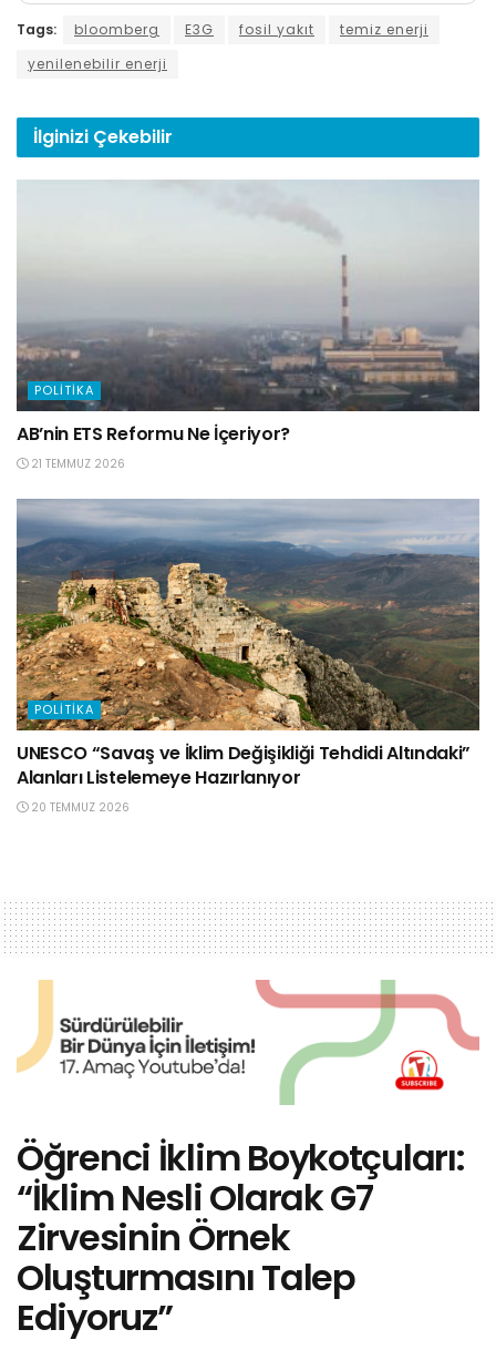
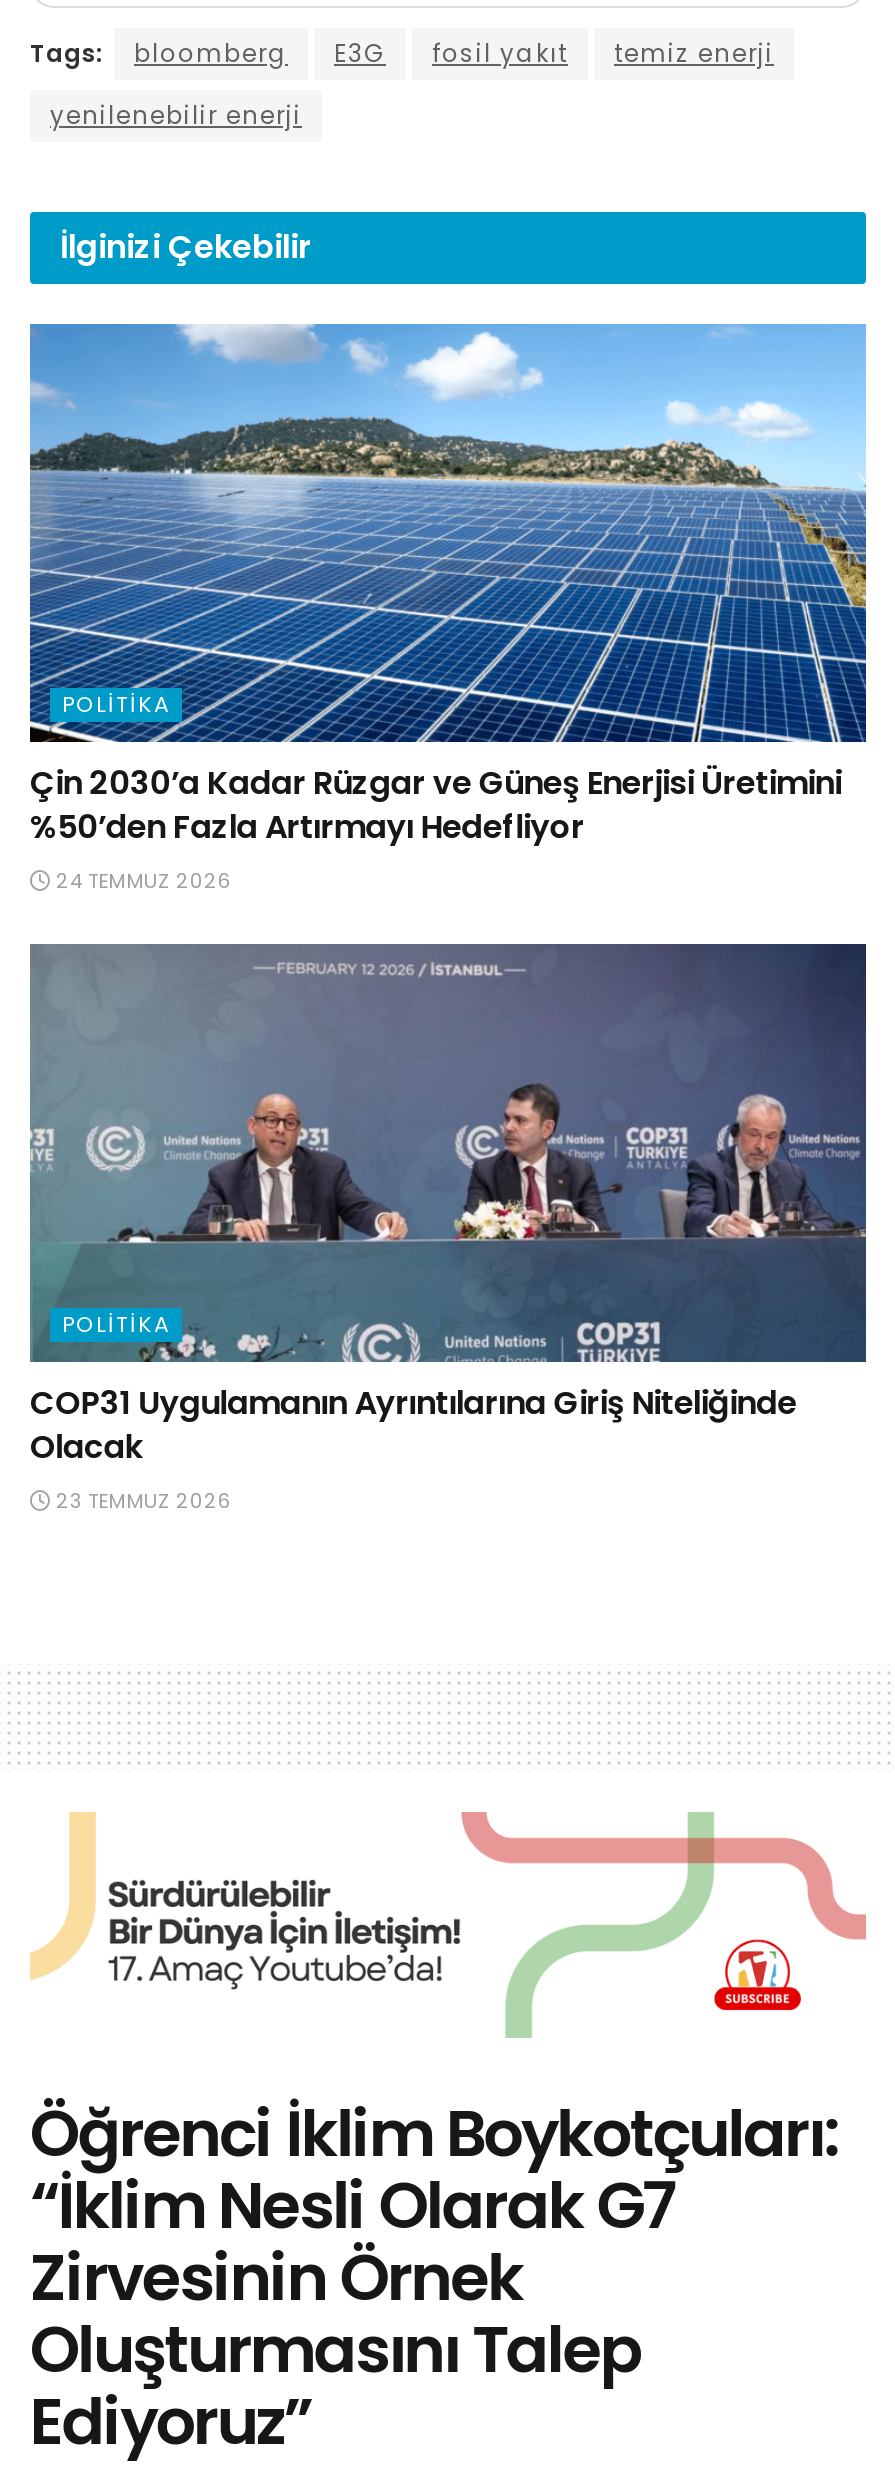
[15,181,479,472] [image] | AB’nin ETS Reformu Ne İçeriyor? | 21 TEMMUZ 2026 -> [28,324,868,895] [image] | Çin 2030’a Kadar Rüzgar ve Güneş Enerjisi Üretimini | %50’den Fazla Artırmayı Hedefliyor | 24 TEMMUZ 2026
[15,500,479,815] [image] | UNESCO “Savaş ve İklim Değişikliği Tehdidi Altındaki” | Alanları Listelemeye Hazırlanıyor | 20 TEMMUZ 2026 -> [30,944,866,1515] [image] | COP31 Uygulamanın Ayrıntılarına Giriş Niteliğinde | Olacak | 23 TEMMUZ 2026

